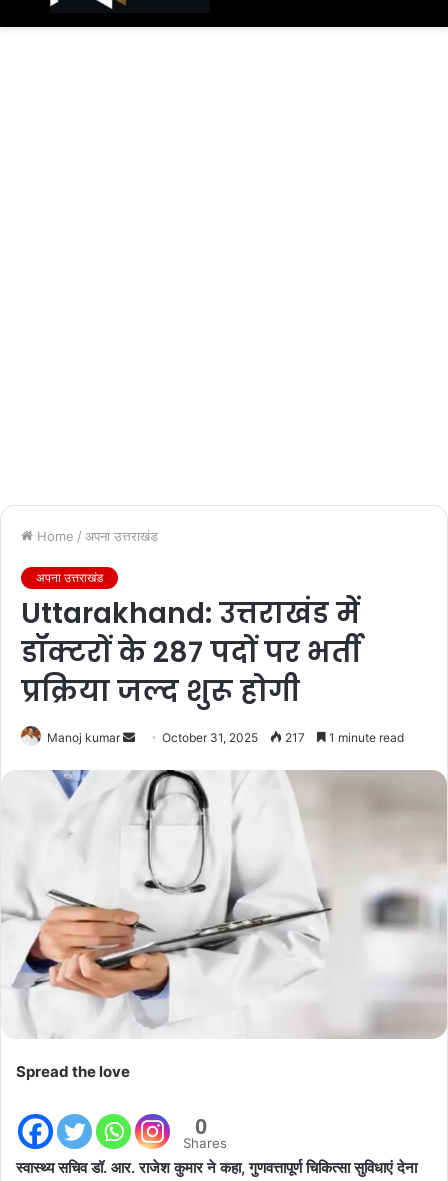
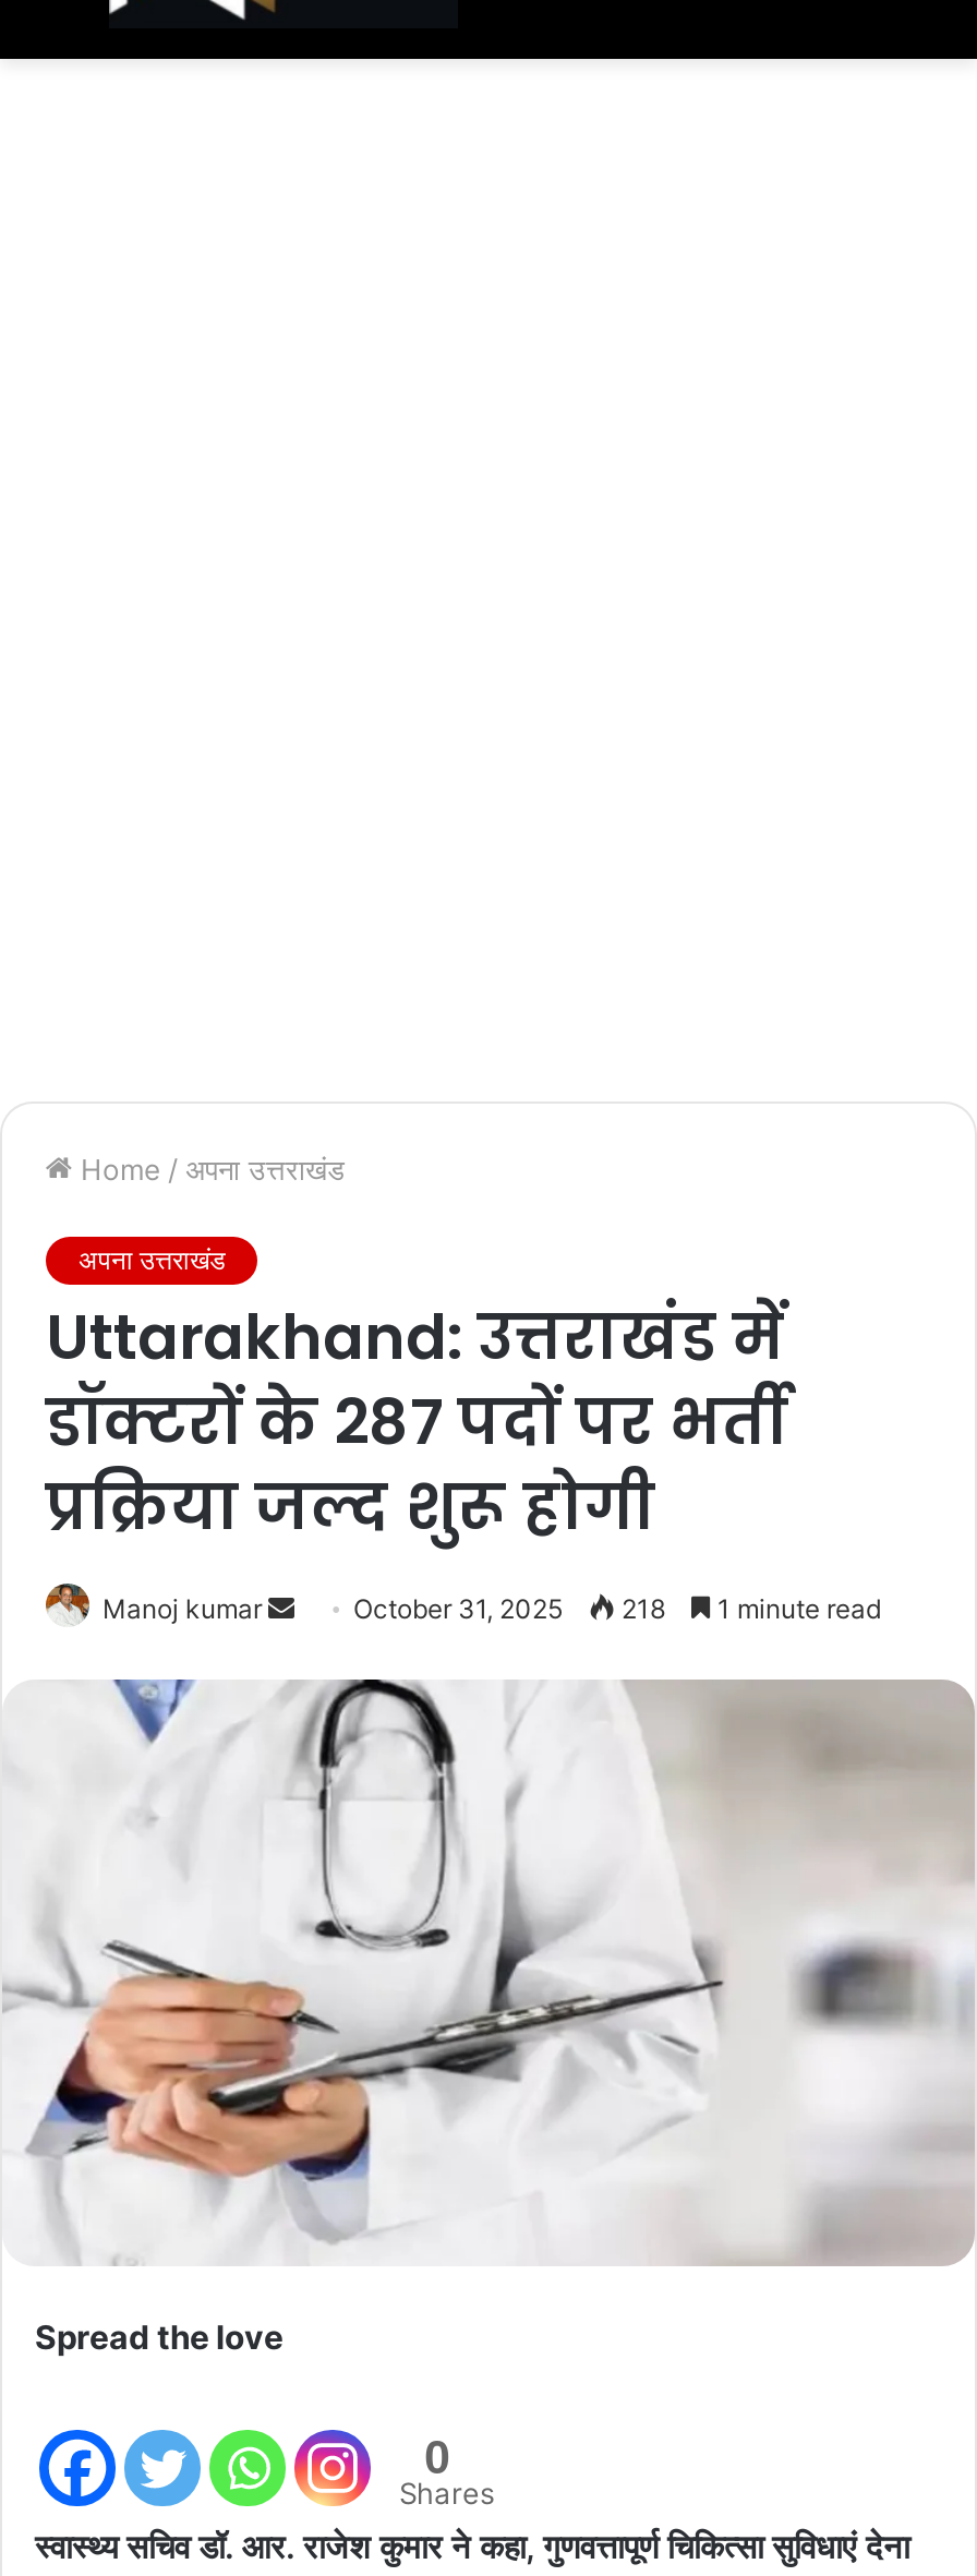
[282,730,305,745] 217 -> [615,1592,665,1625] 218

